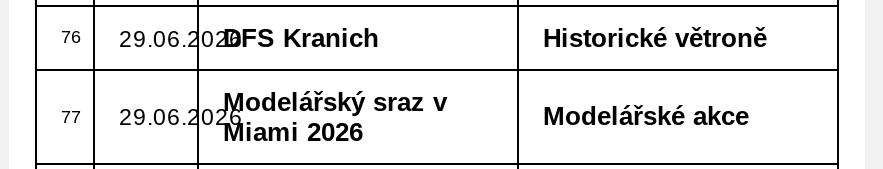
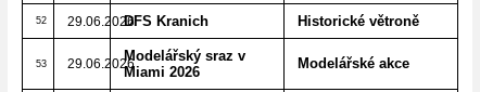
[61,27,81,47] 76 -> [36,15,47,26] 52
[61,107,81,127] 77 -> [36,58,47,69] 53

